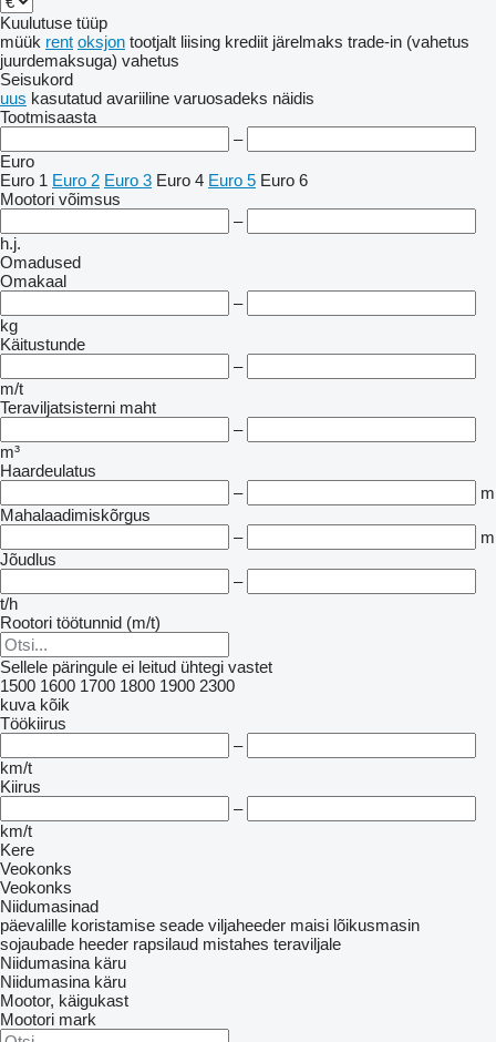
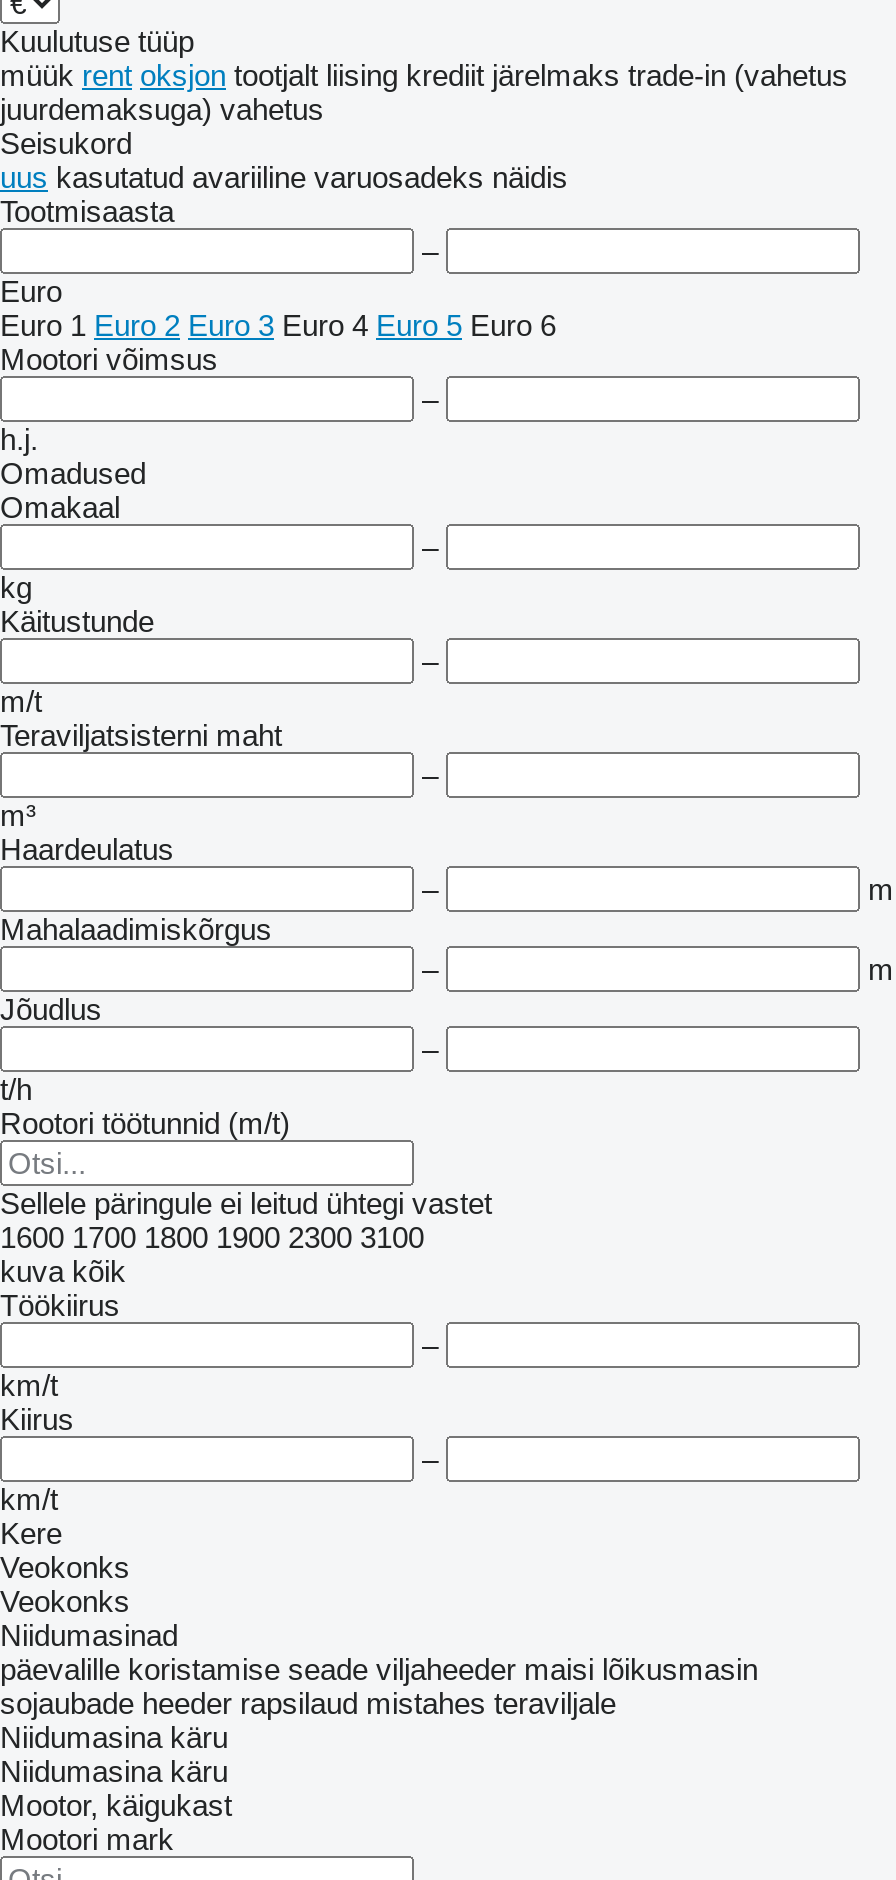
[0,676,235,695] 1500 1600 1700 1800 1900 2300 -> [0,1220,424,1254] 1600 1700 1800 1900 2300 3100

